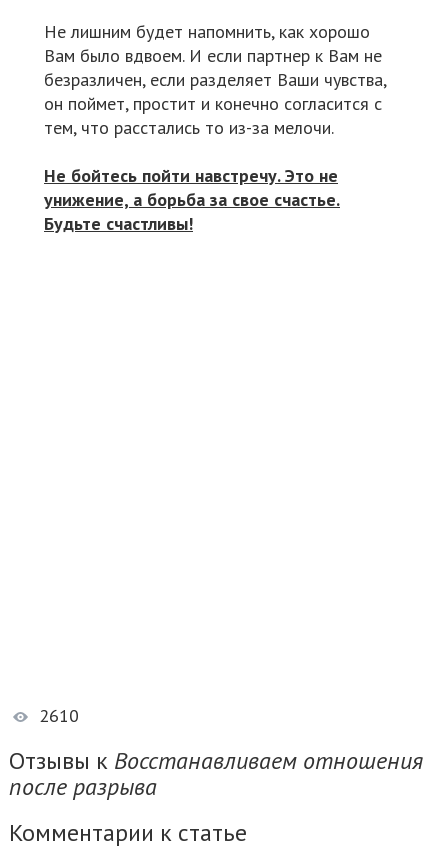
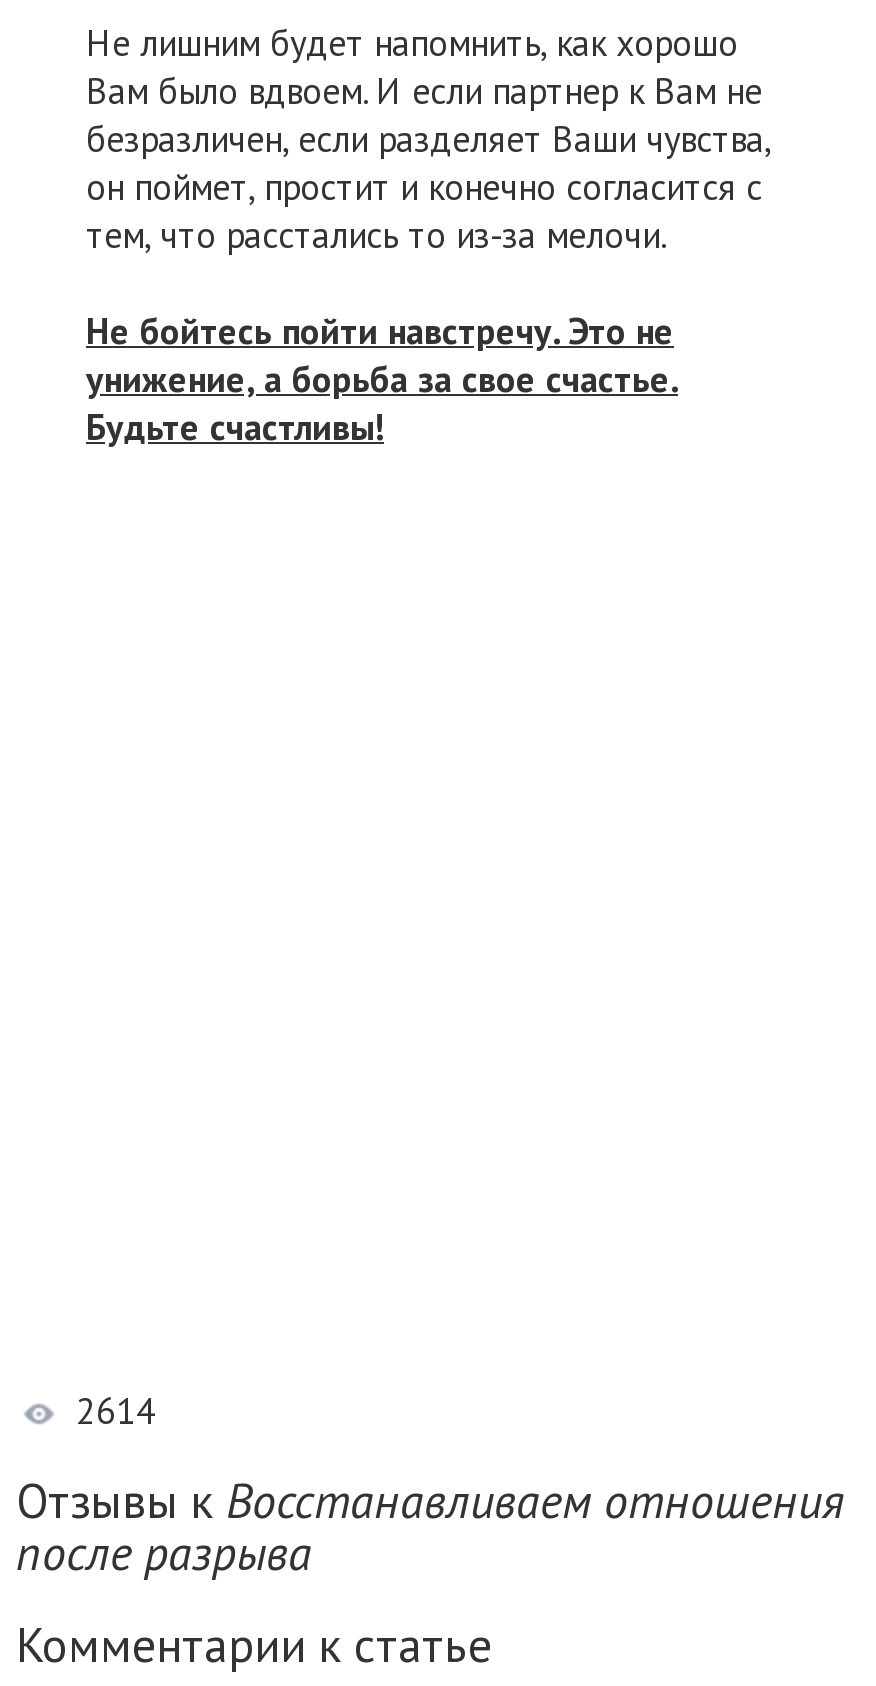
[34,704,79,727] 2610 -> [66,1388,156,1434] 2614

